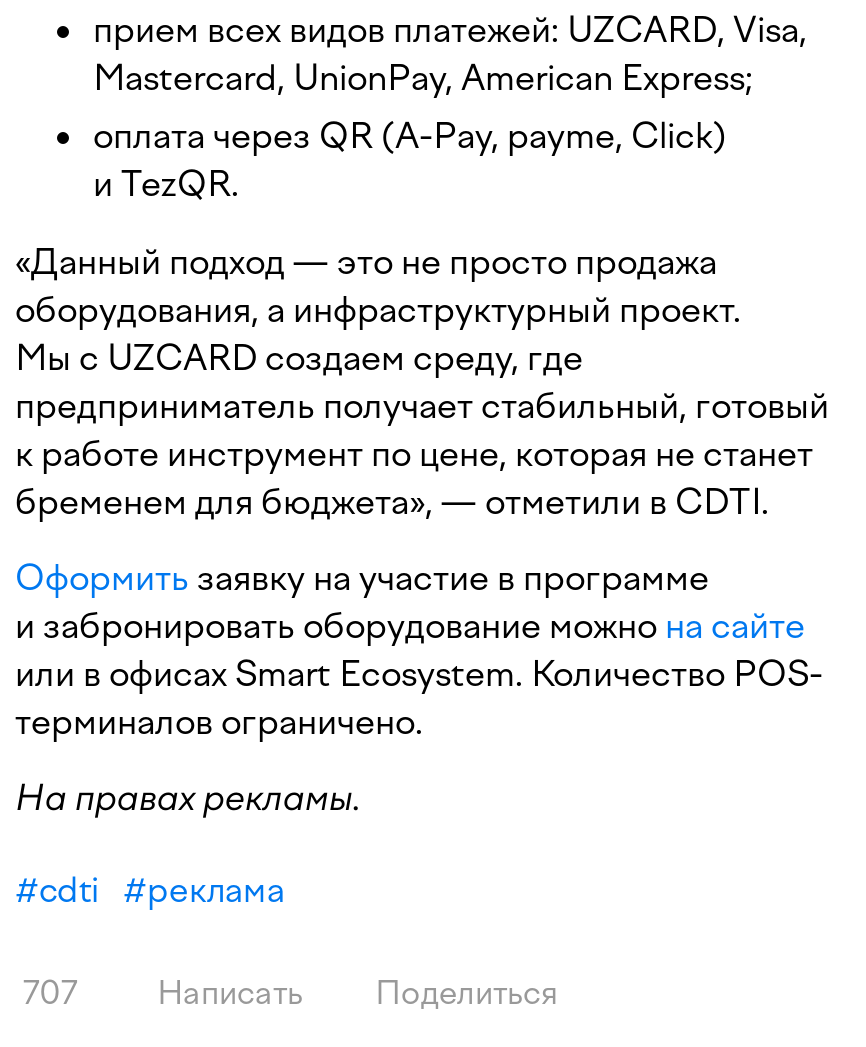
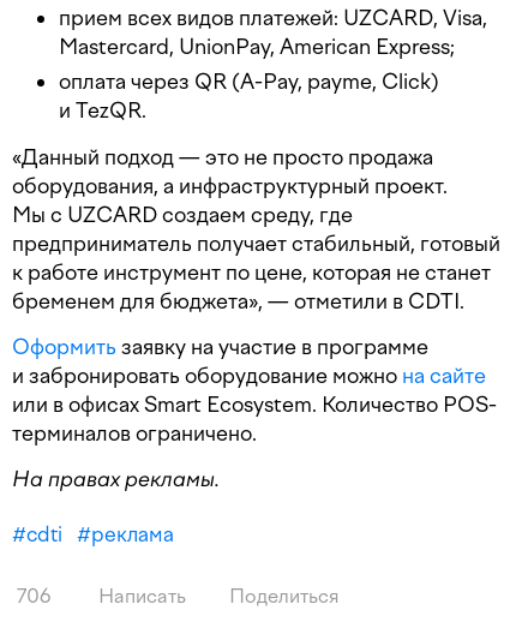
[15,975,559,1013] 707 Написать Поделиться -> [12,585,340,608] 706 Написать Поделиться

